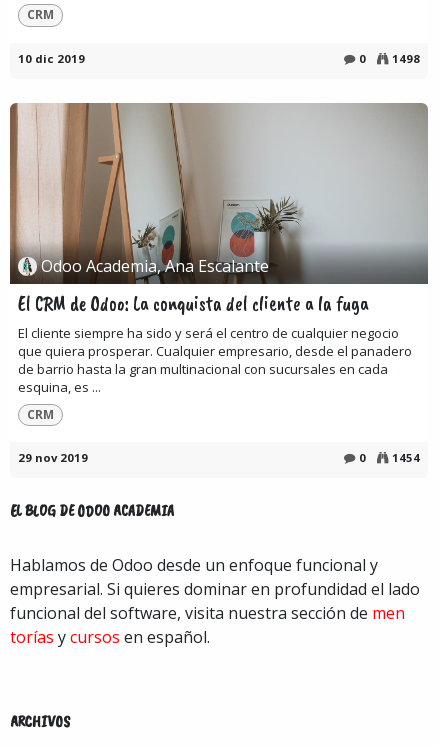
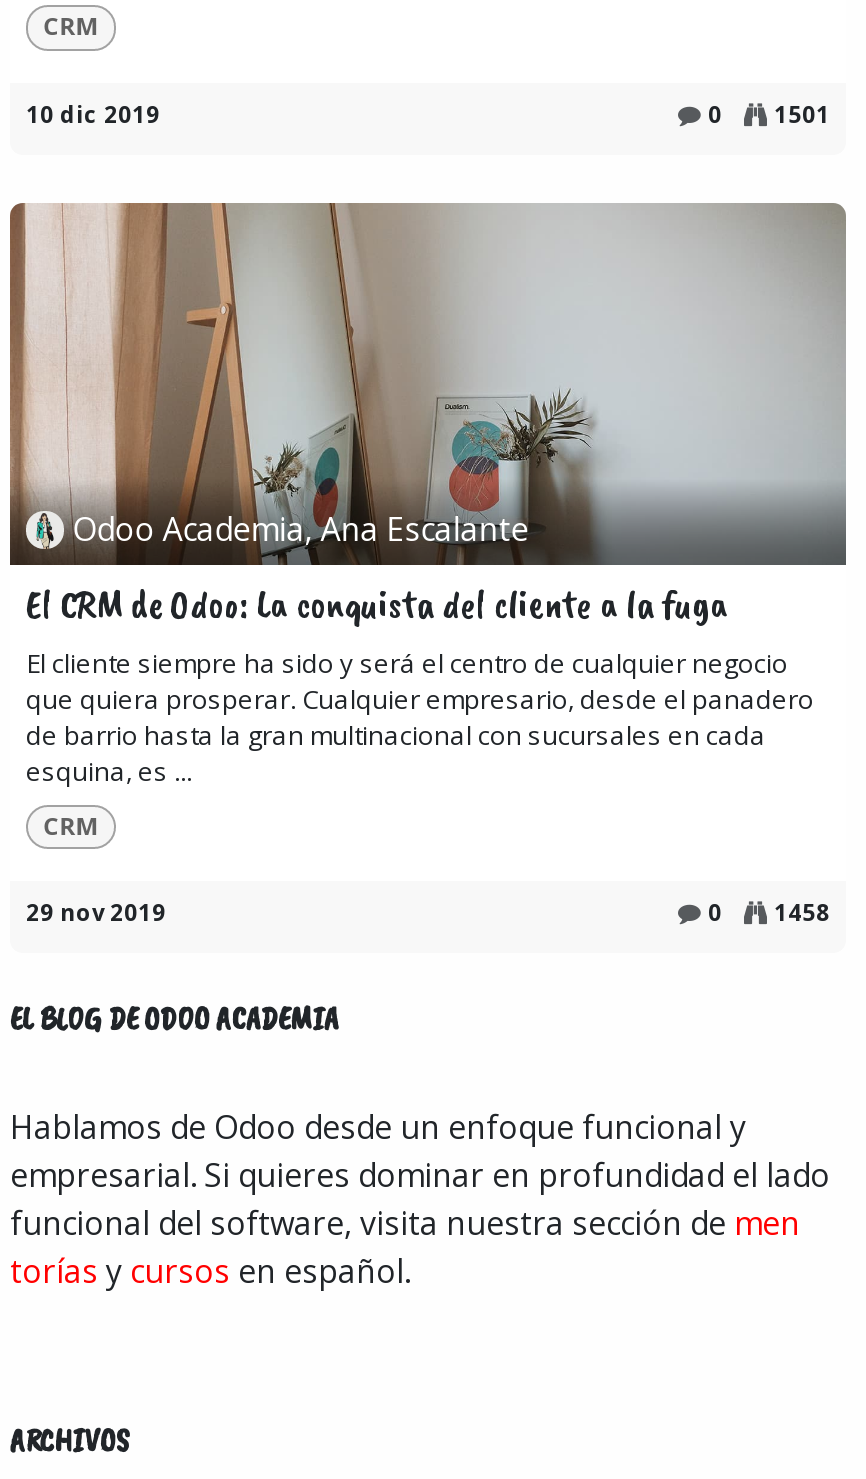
[359,51,420,66] 0 1498 -> [708,98,830,128] 0 1501
[359,450,420,465] 0 1454 -> [708,897,830,927] 0 1458

